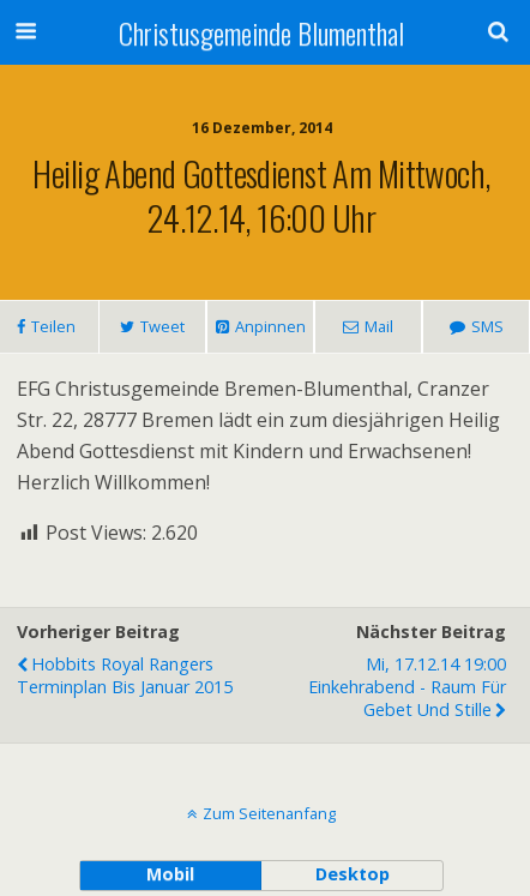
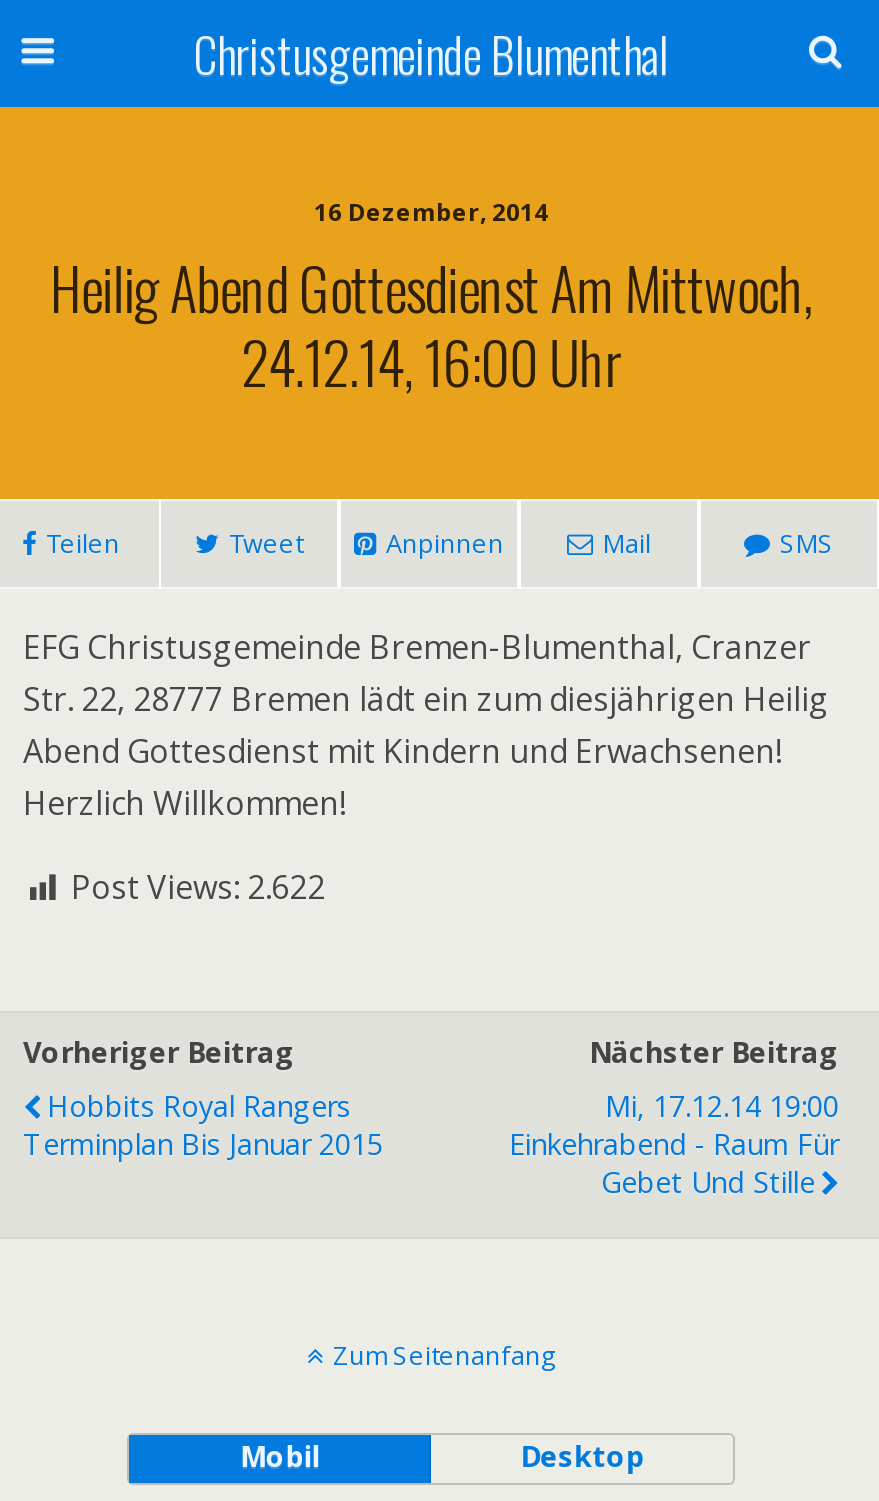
[46,519,198,546] Post Views: 2.620 -> [71,865,325,909] Post Views: 2.622

